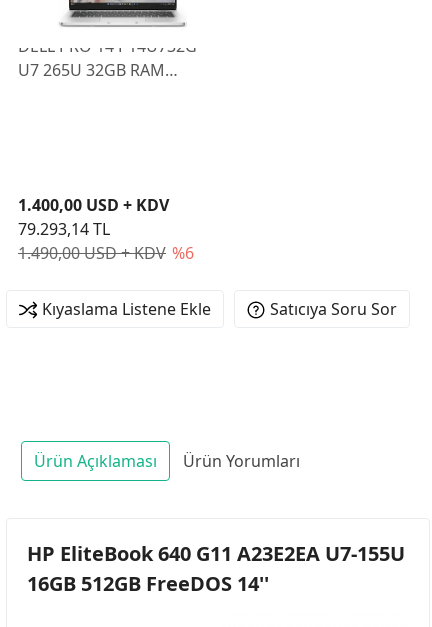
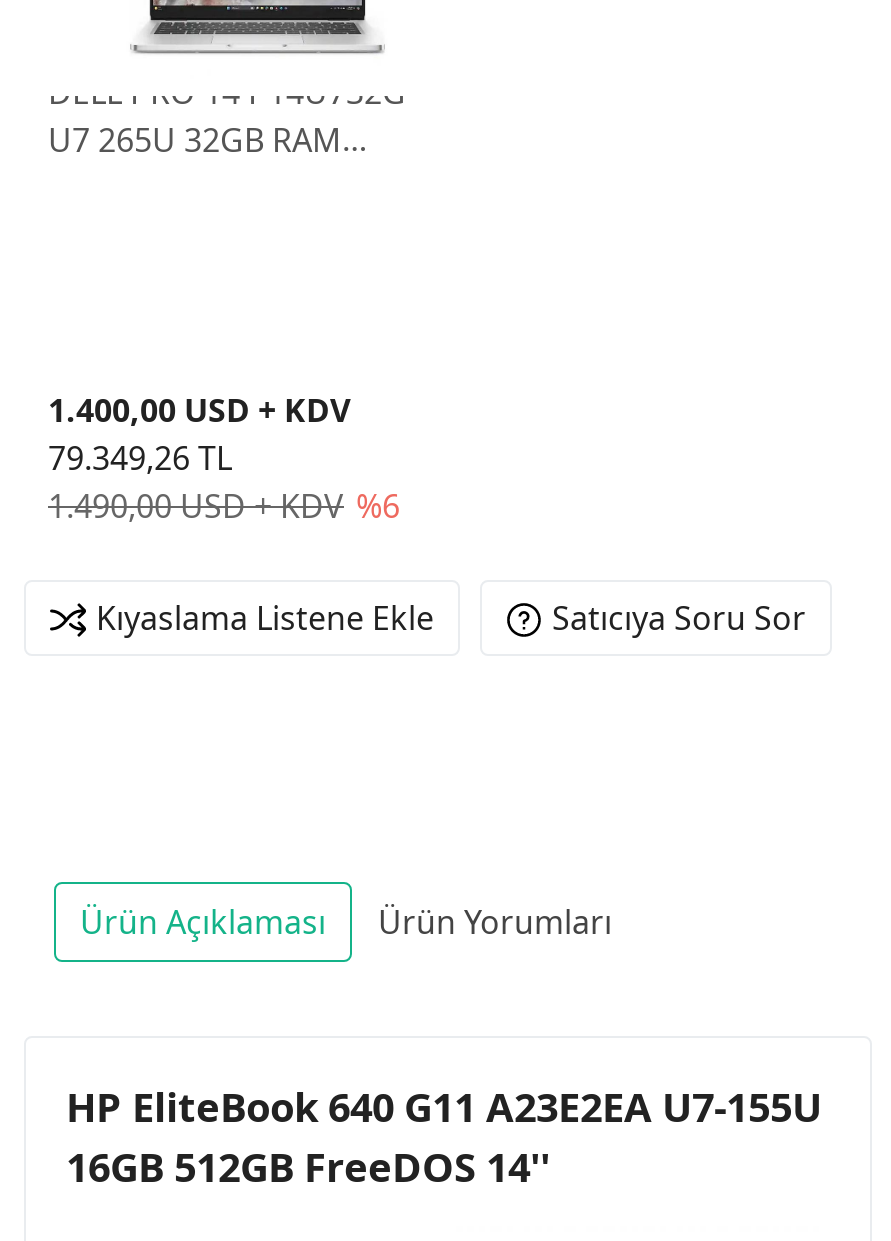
[18,217,110,239] 79.293,14 TL -> [48,435,232,479] 79.349,26 TL

